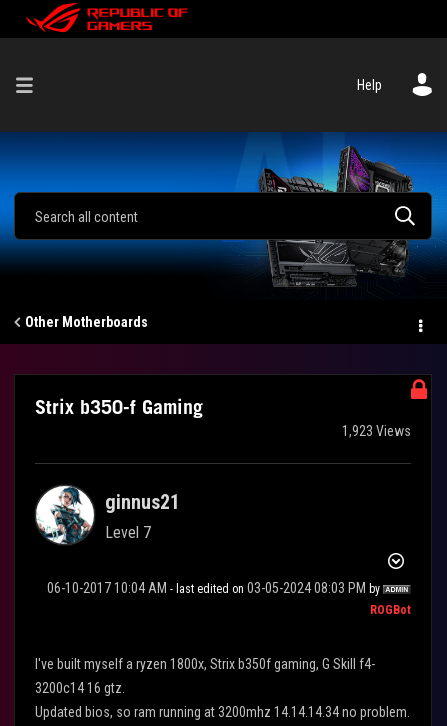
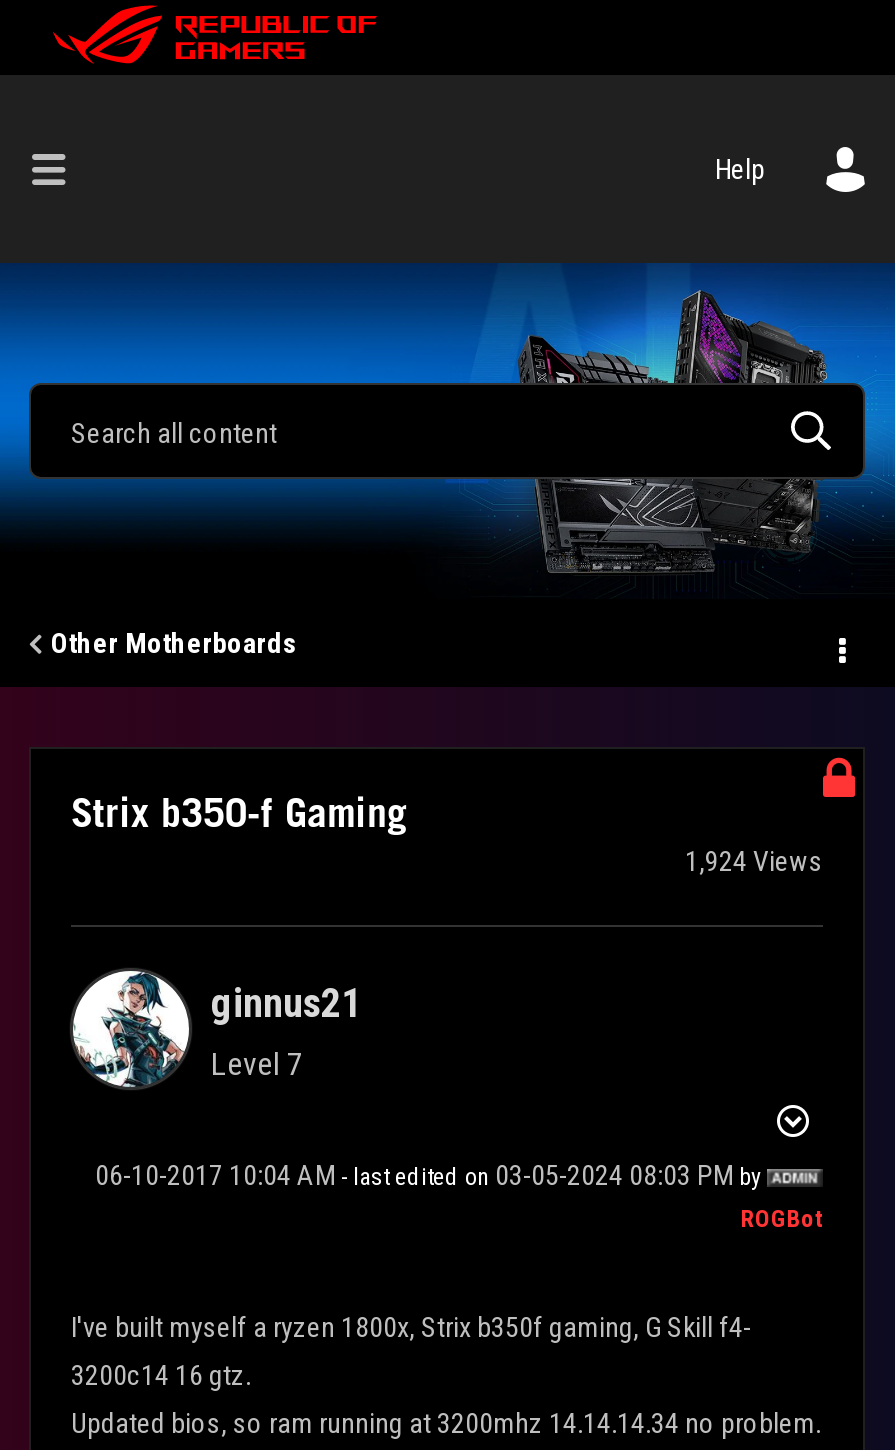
[342,423,411,439] 1,923 Views -> [685,845,823,877] 1,924 Views

